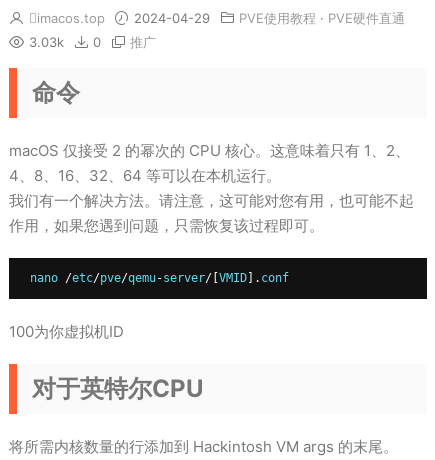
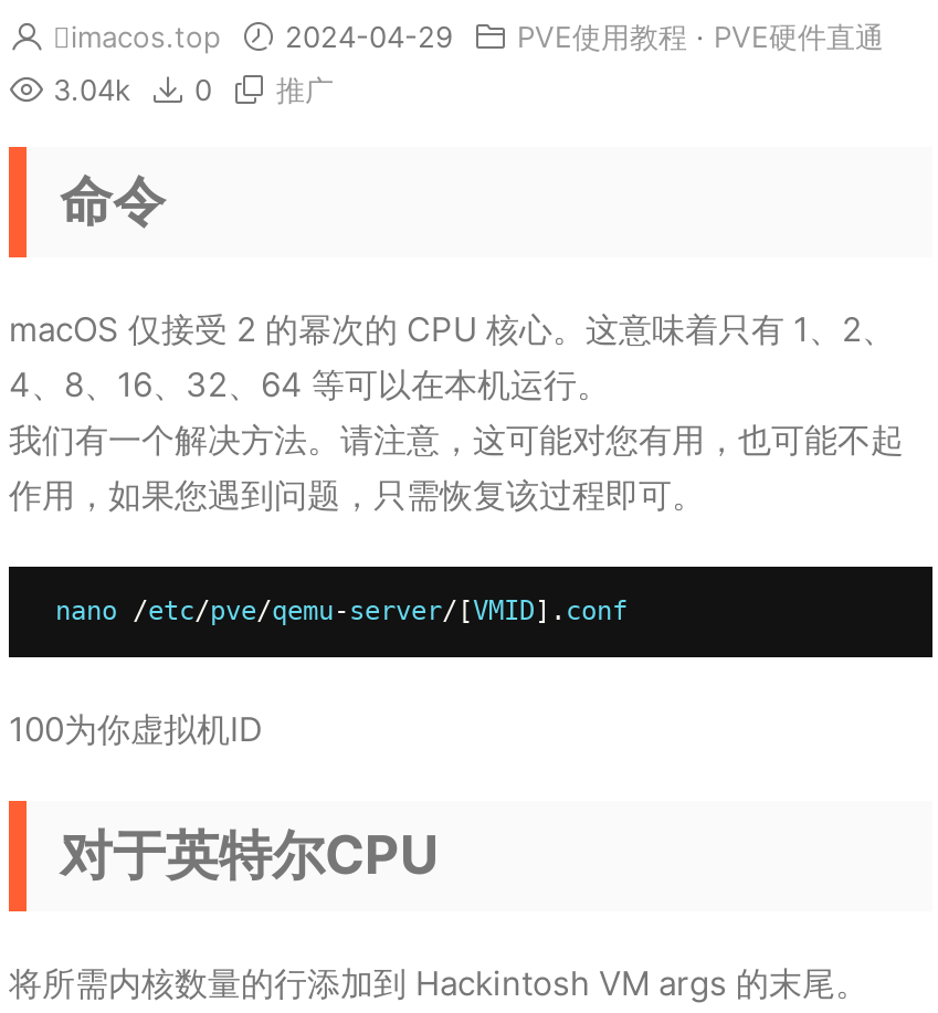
[25,34,156,50] 3.03k 0 推广 -> [44,72,334,107] 3.04k 0 推广

